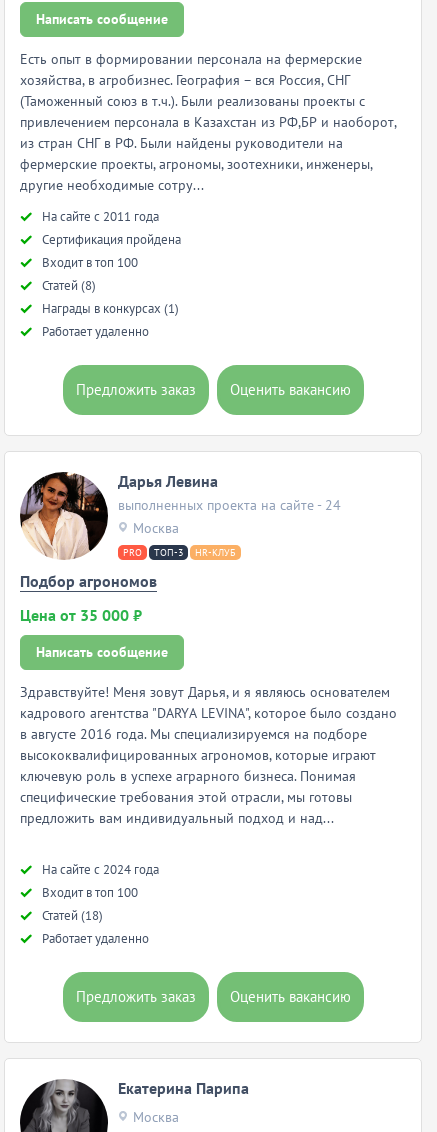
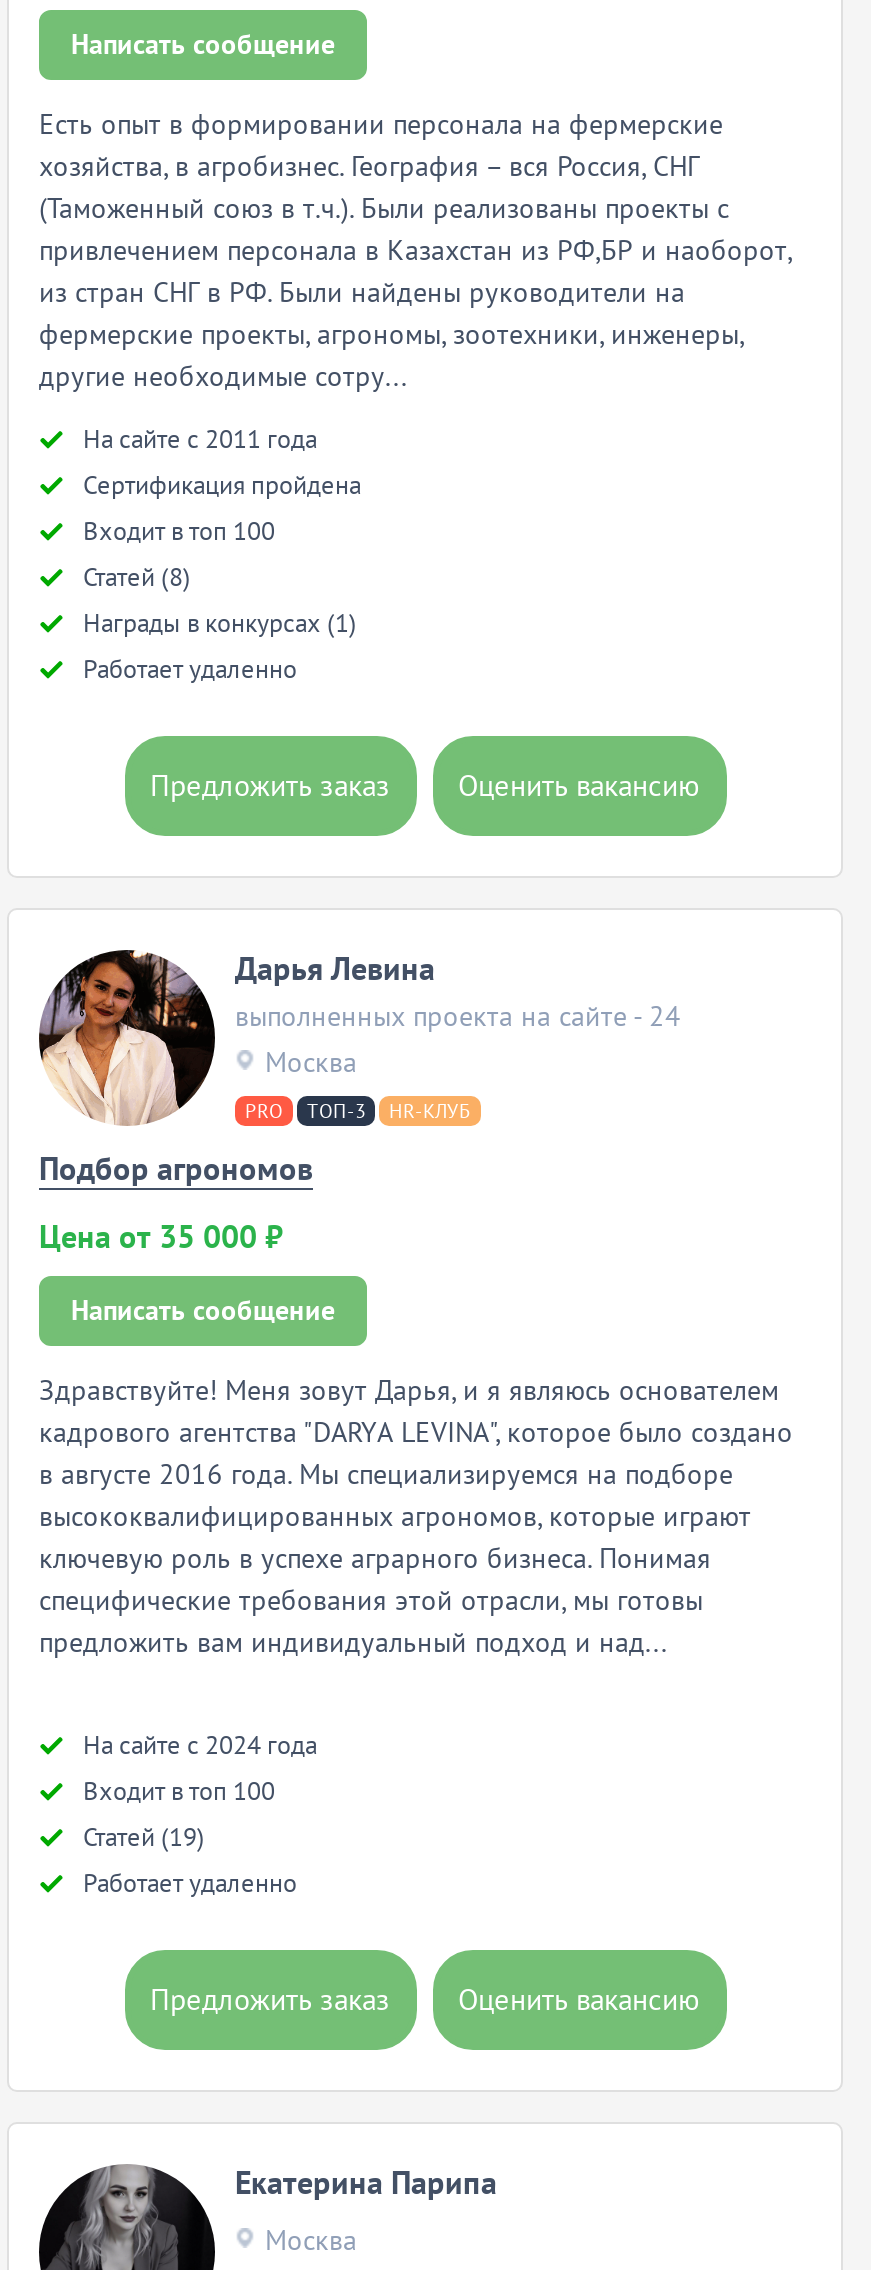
[42,907,103,924] Статей (18) -> [83,1819,205,1853] Статей (19)

